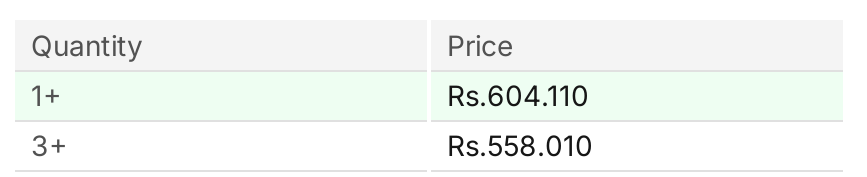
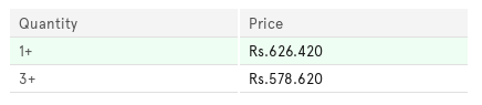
[447,78,589,112] Rs.604.110 -> [249,41,323,60] Rs.626.420
[447,128,593,162] Rs.558.010 -> [249,69,323,87] Rs.578.620

